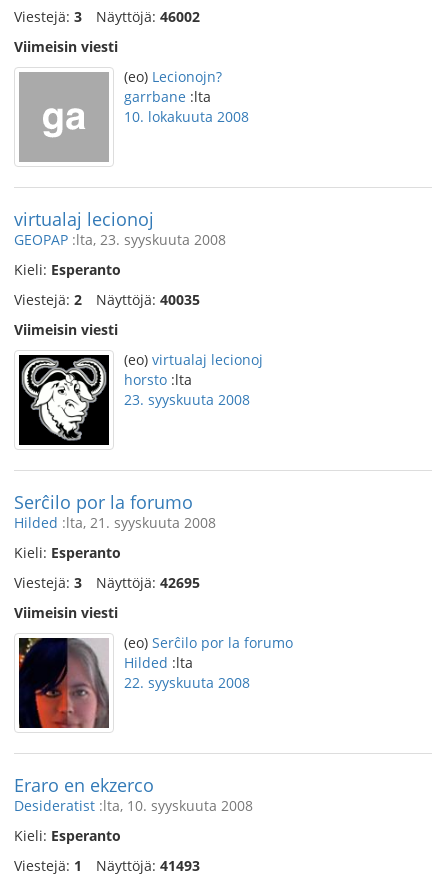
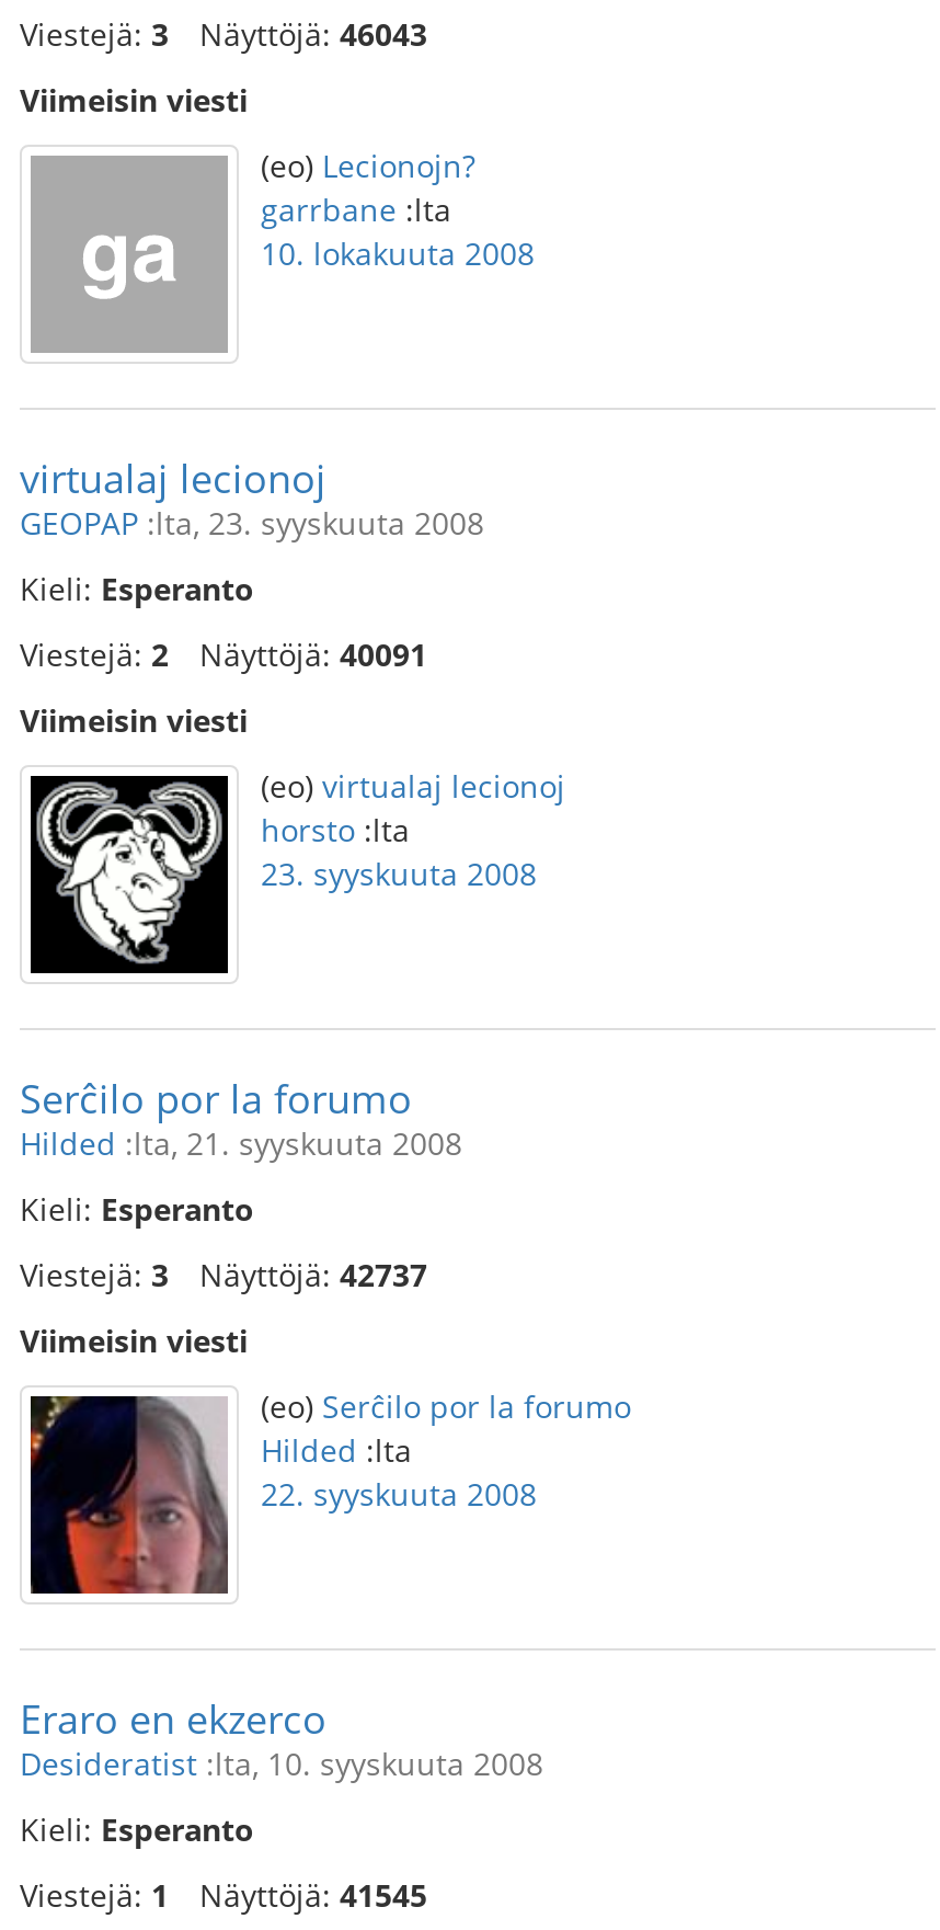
[14,7,200,26] Viestejä: 3 Näyttöjä: 46002 -> [20,13,427,55] Viestejä: 3 Näyttöjä: 46043
[14,290,200,309] Viestejä: 2 Näyttöjä: 40035 -> [20,633,427,675] Viestejä: 2 Näyttöjä: 40091
[14,573,200,592] Viestejä: 3 Näyttöjä: 42695 -> [20,1254,427,1295] Viestejä: 3 Näyttöjä: 42737
[14,856,200,875] Viestejä: 1 Näyttöjä: 41493 -> [20,1874,427,1916] Viestejä: 1 Näyttöjä: 41545

